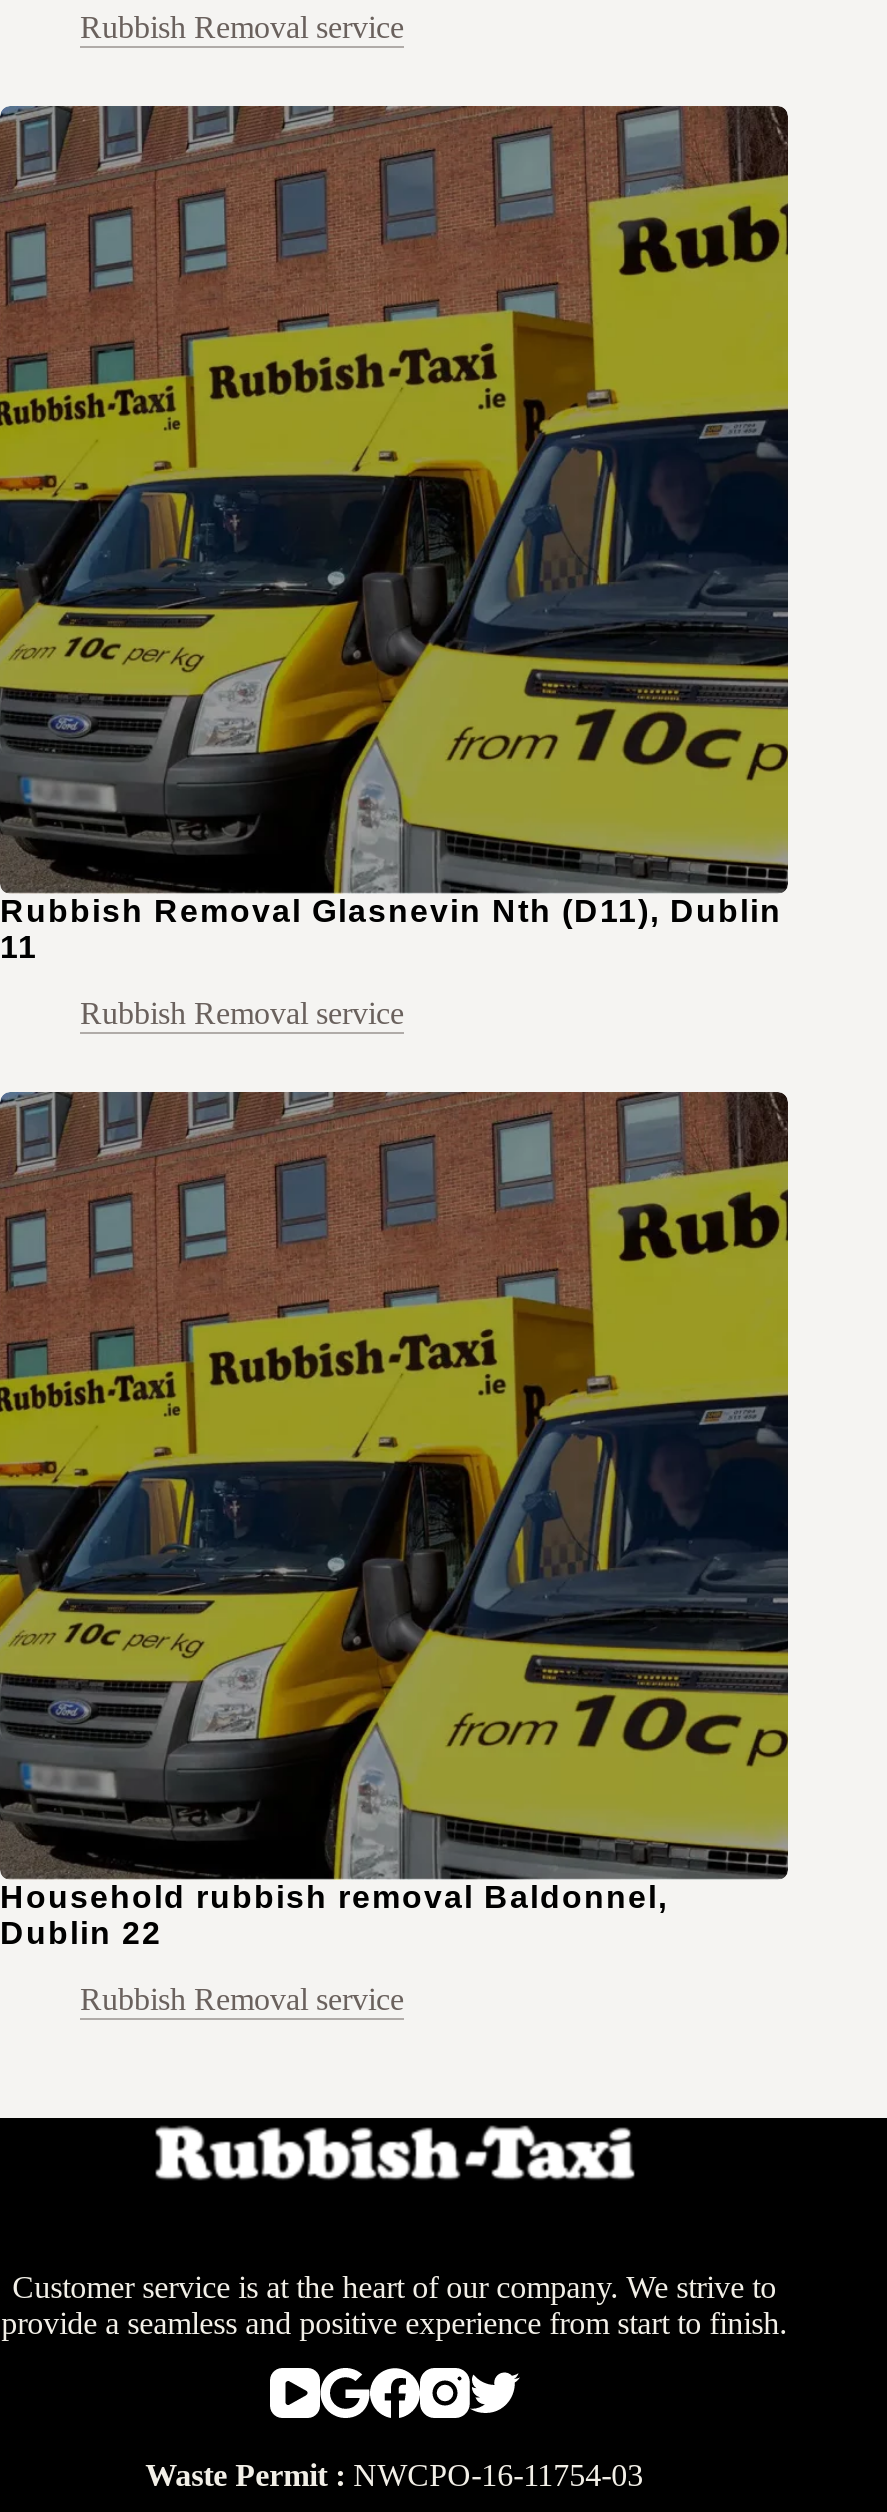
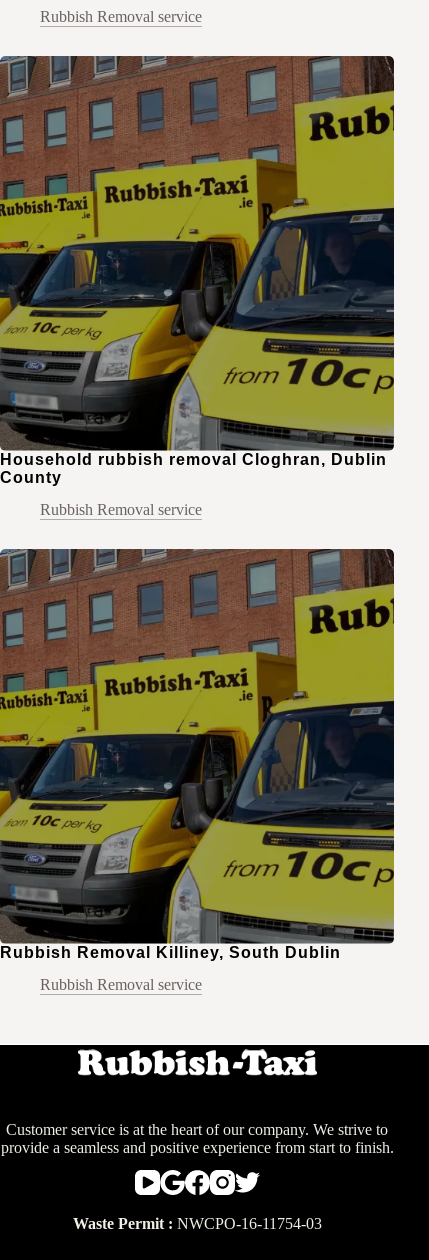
[0,894,782,964] Rubbish Removal Glasnevin Nth (D11), Dublin | 11 -> [0,450,387,485] Household rubbish removal Cloghran, Dublin | County
[0,1880,668,1950] Household rubbish removal Baldonnel, | Dublin 22 -> [0,943,341,960] Rubbish Removal Killiney, South Dublin

